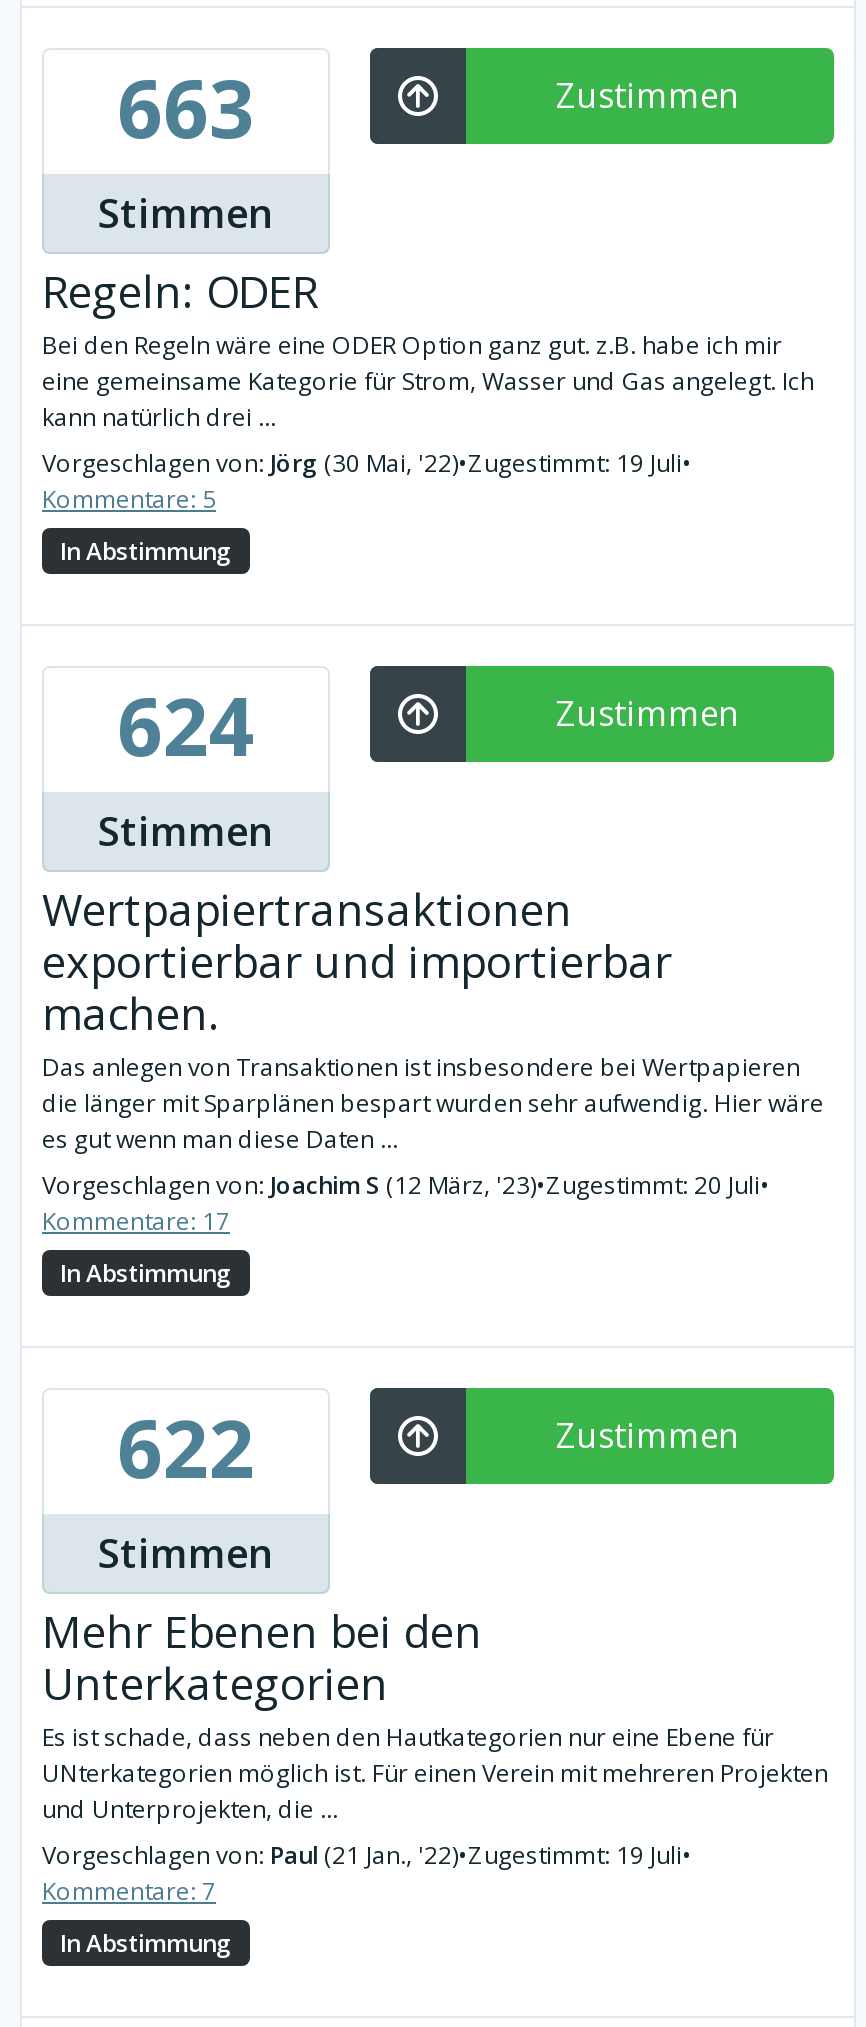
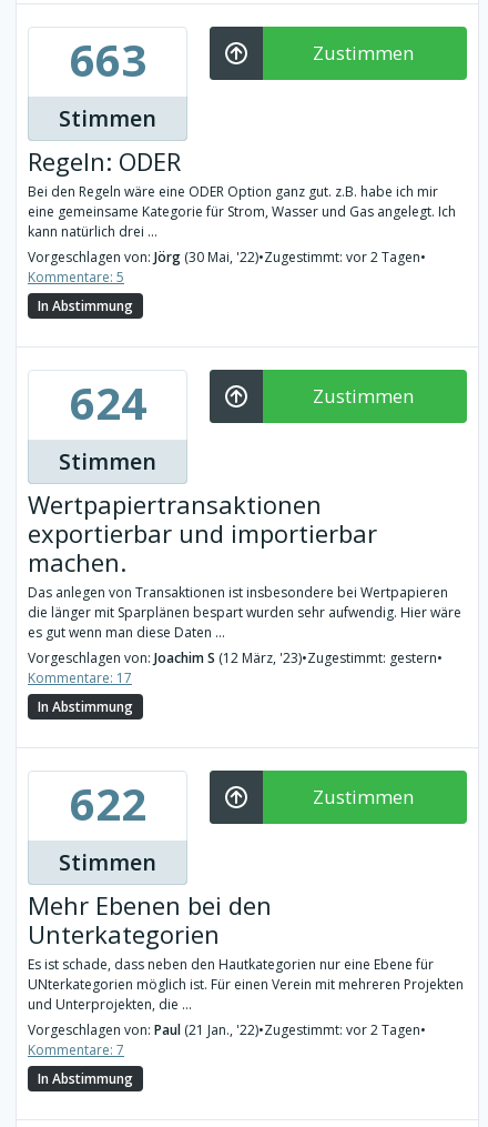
[42,446,692,480] Vorgeschlagen von: Jörg (30 Mai, '22)•Zugestimmt: 19 Juli• -> [28,248,426,266] Vorgeschlagen von: Jörg (30 Mai, '22)•Zugestimmt: vor 2 Tagen•
[42,1168,770,1202] Vorgeschlagen von: Joachim S (12 März, '23)•Zugestimmt: 20 Juli• -> [28,648,443,667] Vorgeschlagen von: Joachim S (12 März, '23)•Zugestimmt: gestern•
[42,1838,692,1872] Vorgeschlagen von: Paul (21 Jan., '22)•Zugestimmt: 19 Juli• -> [28,1020,426,1039] Vorgeschlagen von: Paul (21 Jan., '22)•Zugestimmt: vor 2 Tagen•

